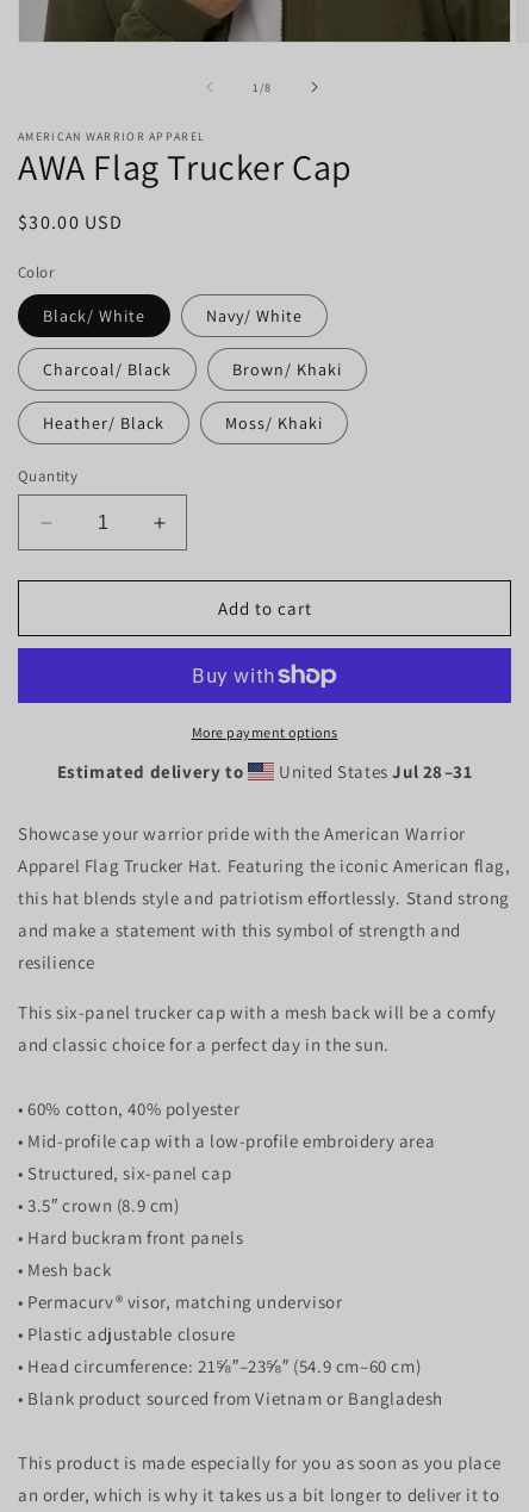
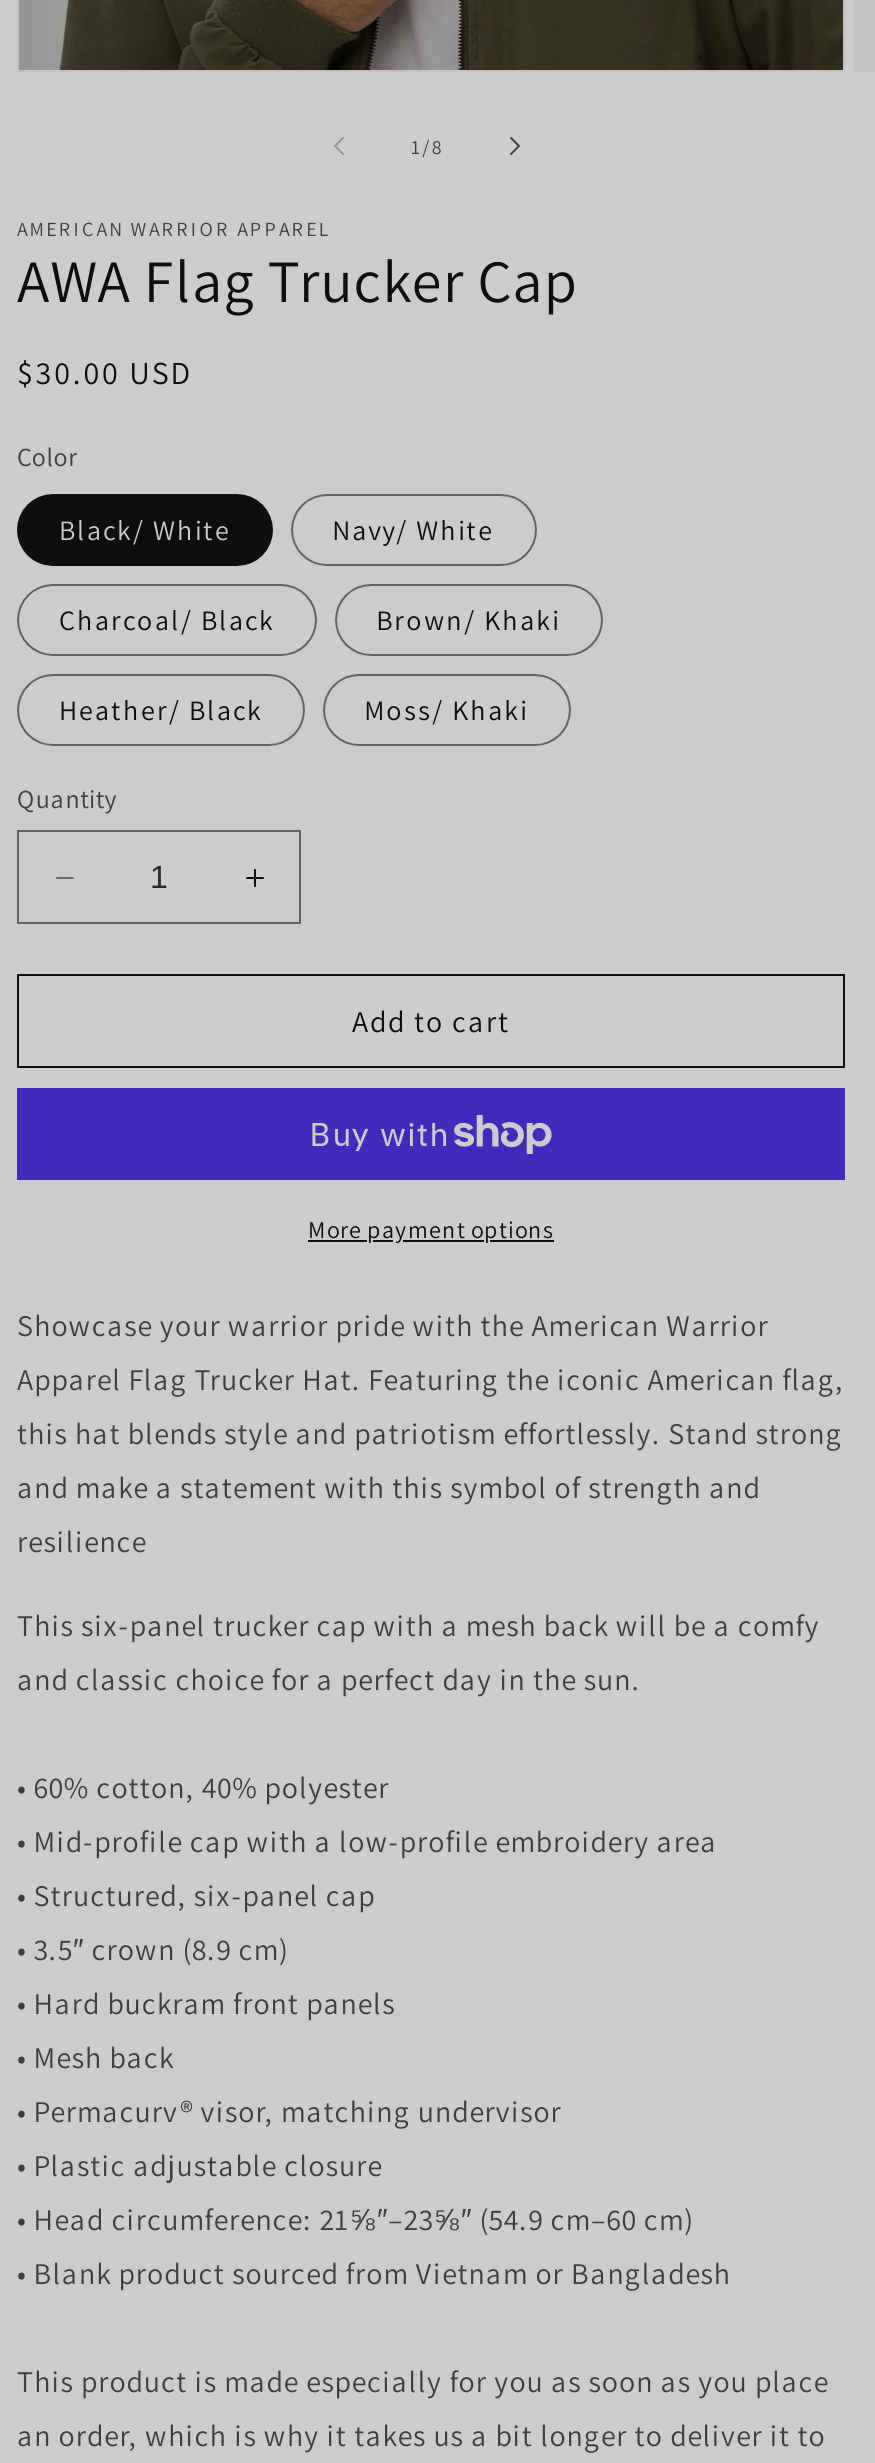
[57,760,472,783] Estimated delivery to | United States Jul 28–31 -> none

